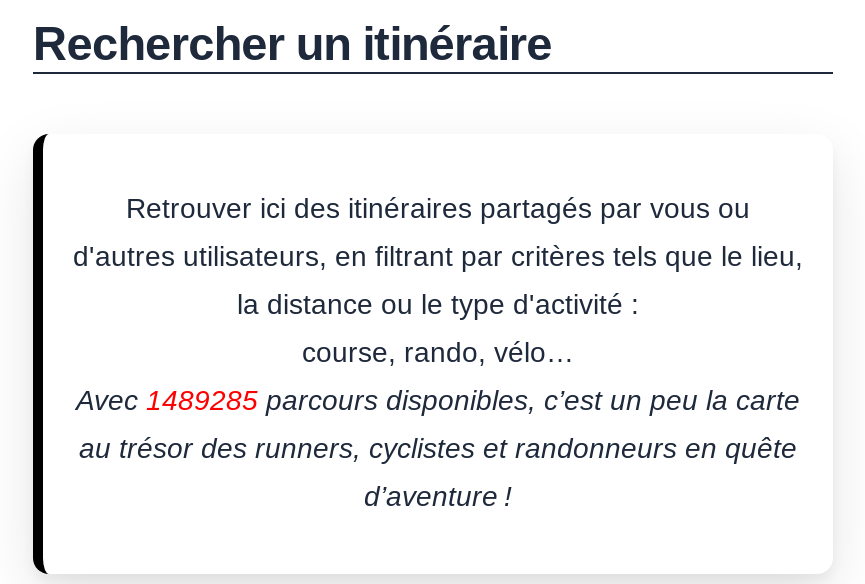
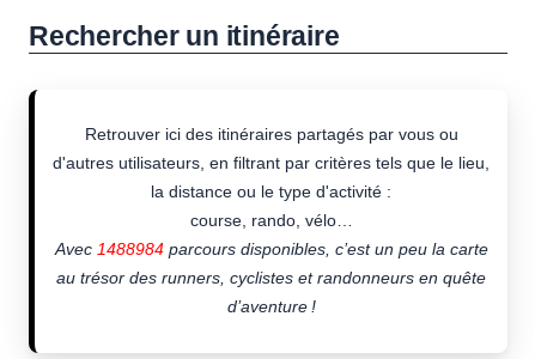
[76,385,800,417] Avec 1489285 parcours disponibles, c’est un peu la carte -> [54,240,488,259] Avec 1488984 parcours disponibles, c’est un peu la carte

